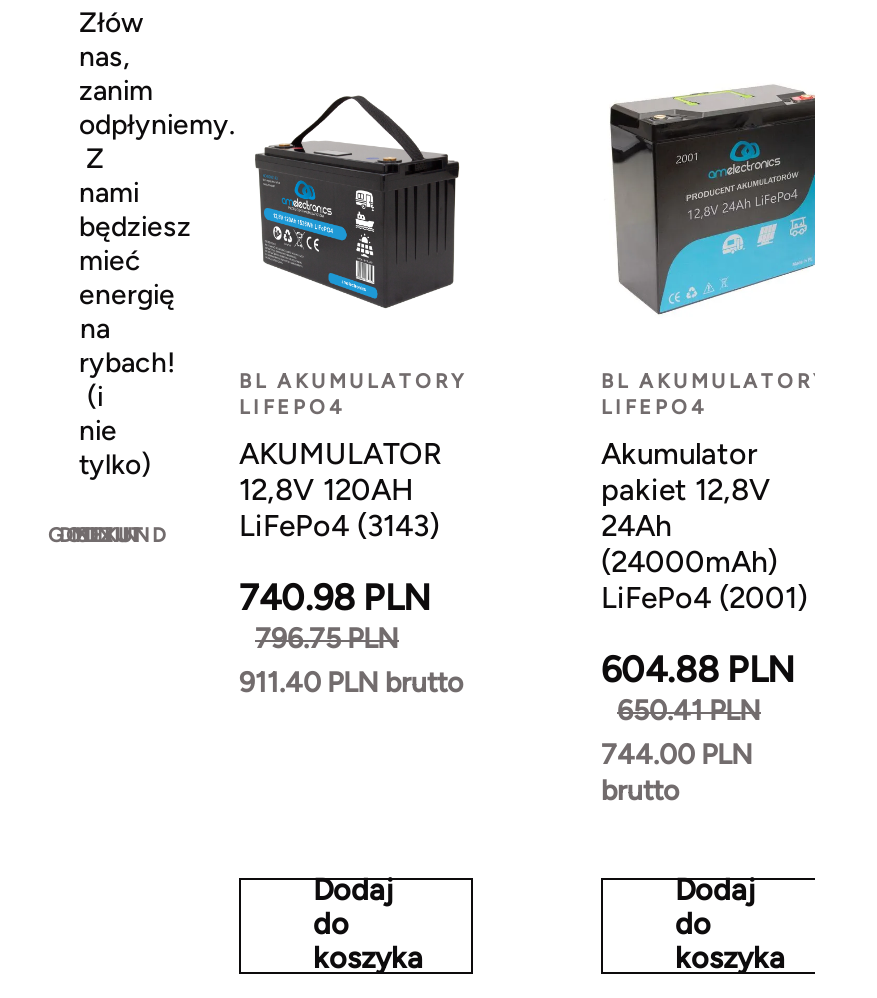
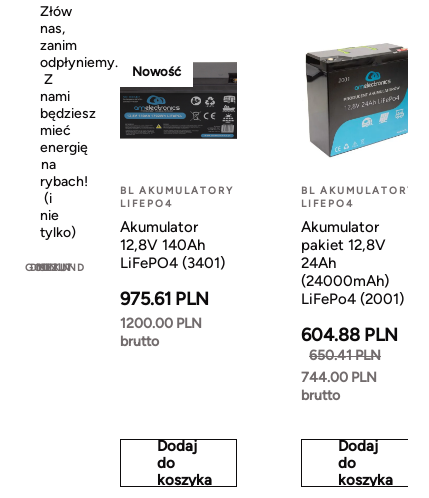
[239,94,473,310] [image] -> [119,48,238,154] [image]
none -> [132,64,181,79] Nowość
[239,436,441,544] AKUMULATOR | 12,8V 120AH | LiFePo4 (3143) -> [120,218,225,272] Akumulator | 12,8V 140Ah | LiFePO4 (3401)
[239,576,463,700] 740.98 PLN | 796.75 PLN | 911.40 PLN brutto -> [120,288,209,350] 975.61 PLN | 1200.00 PLN | brutto

